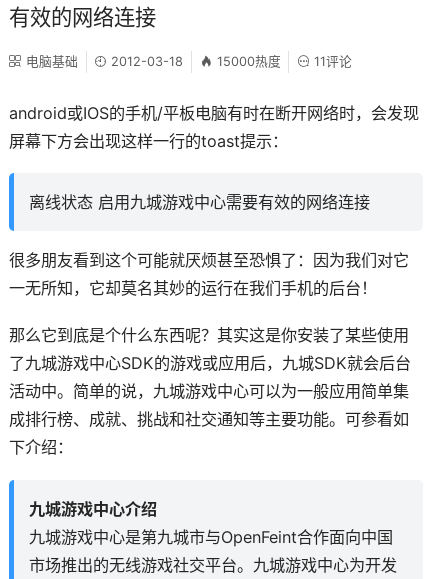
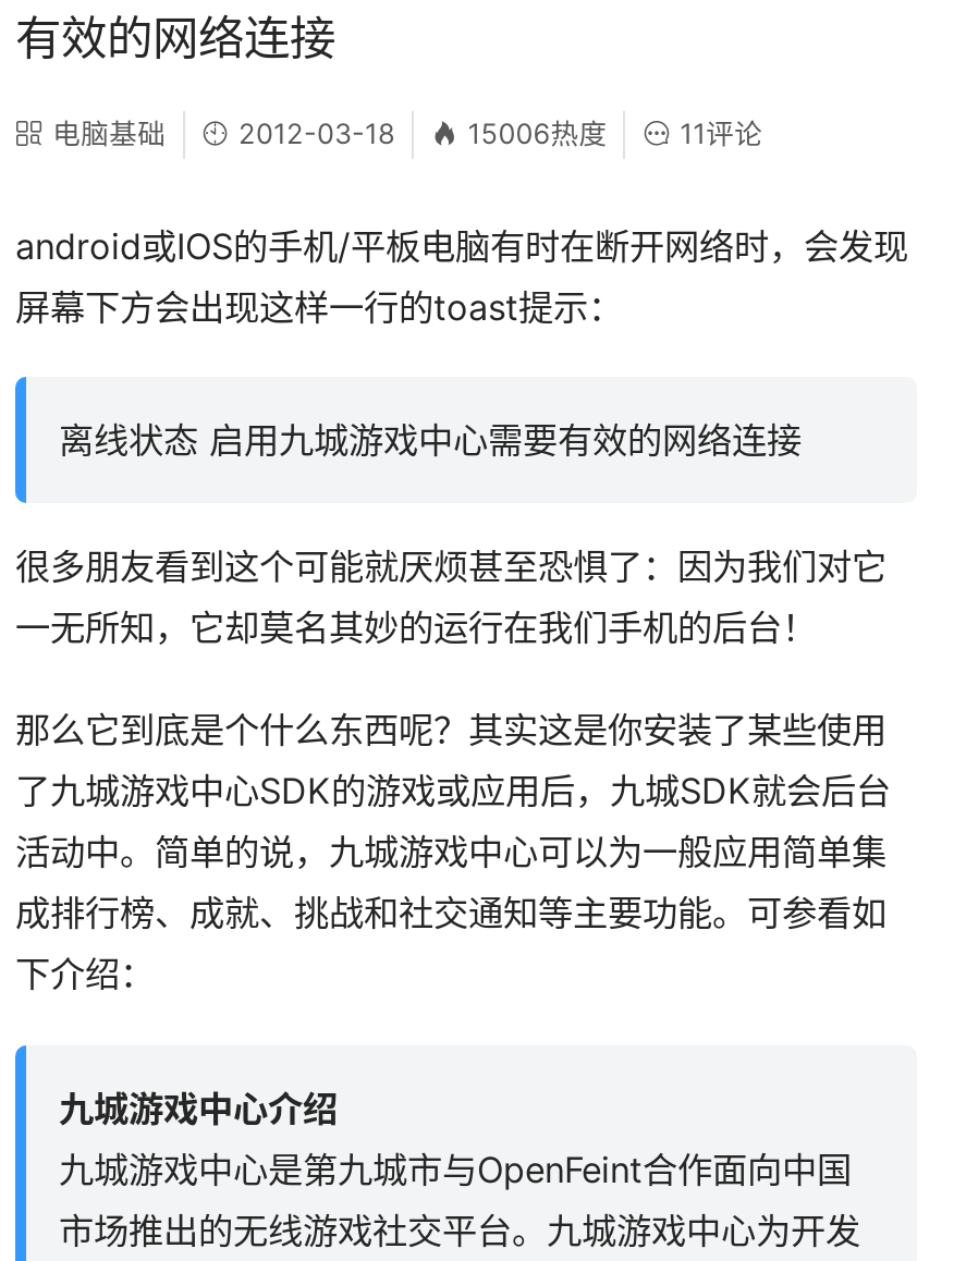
[217,54,281,69] 15000热度 -> [468,118,607,151] 15006热度

